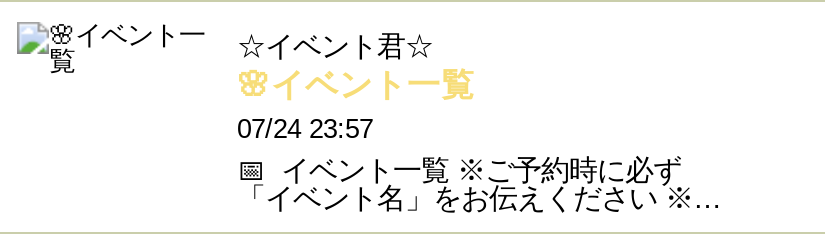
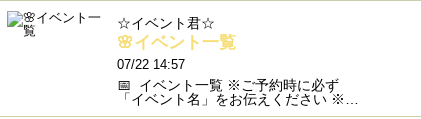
[237,115,373,145] 07/24 23:57 -> [117,57,185,72] 07/22 14:57

